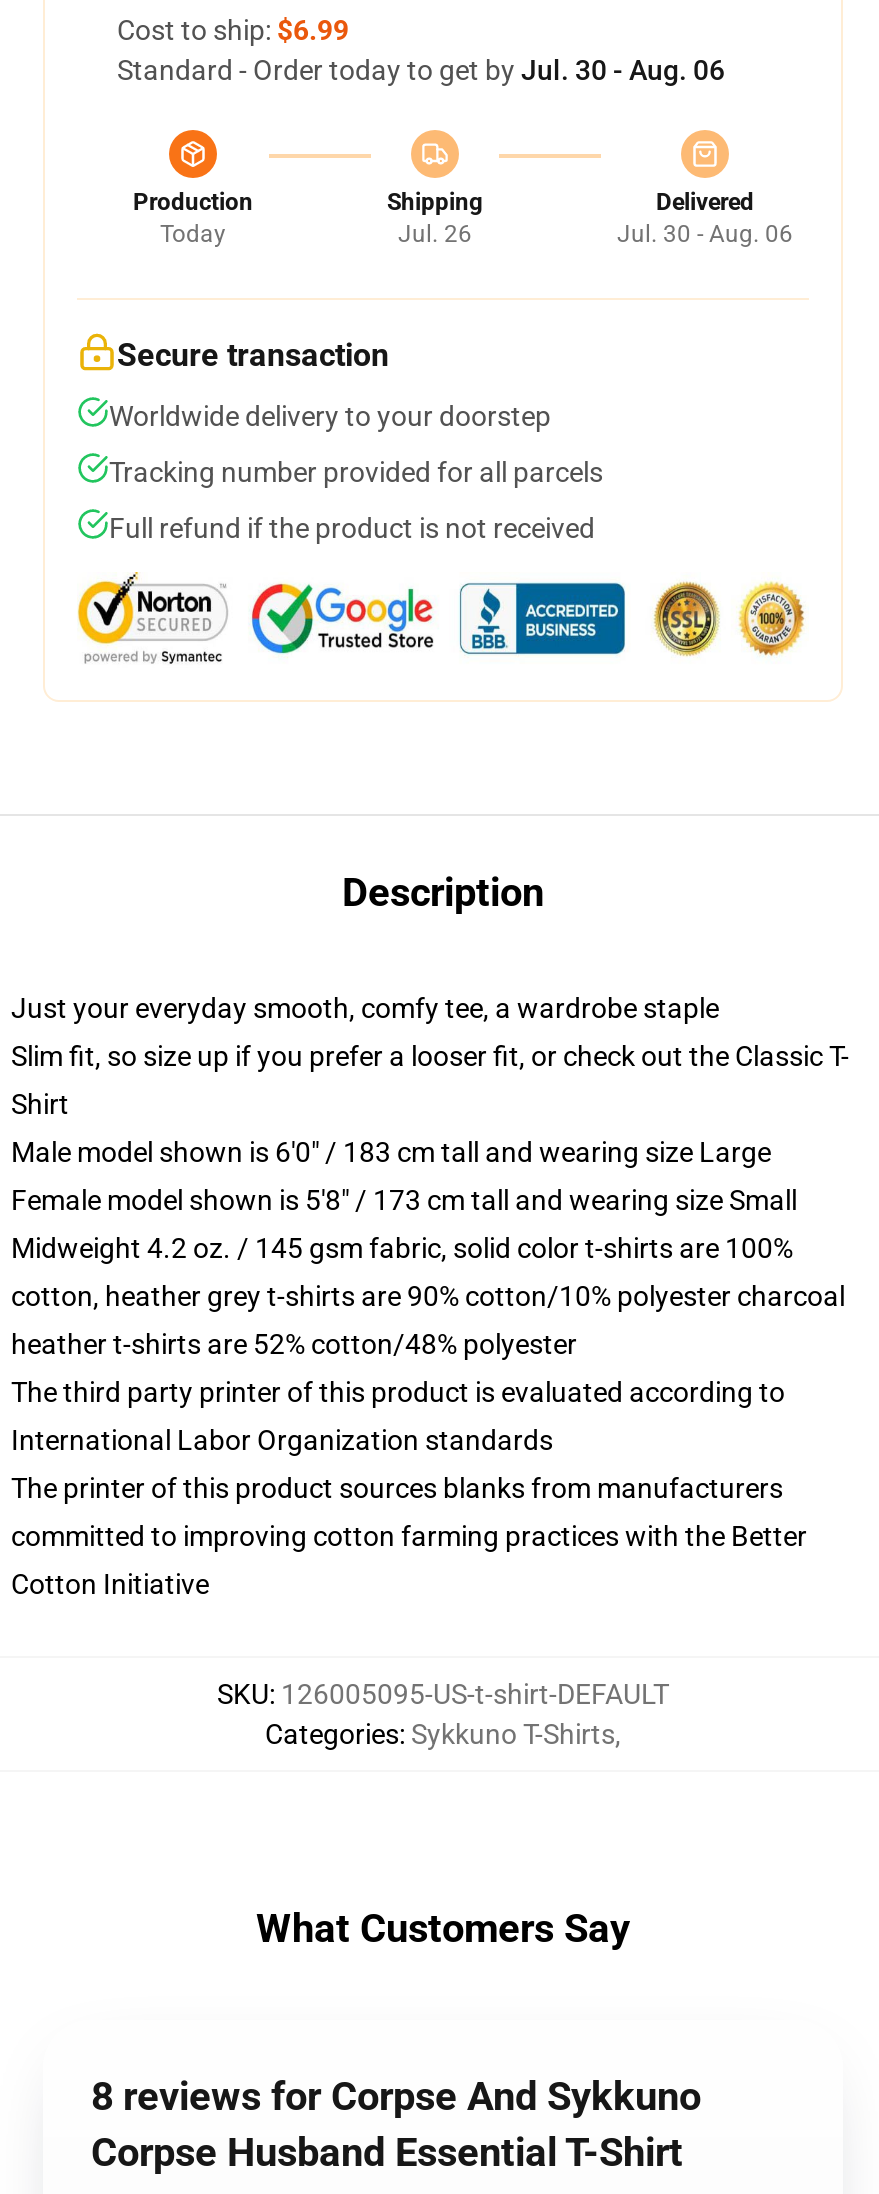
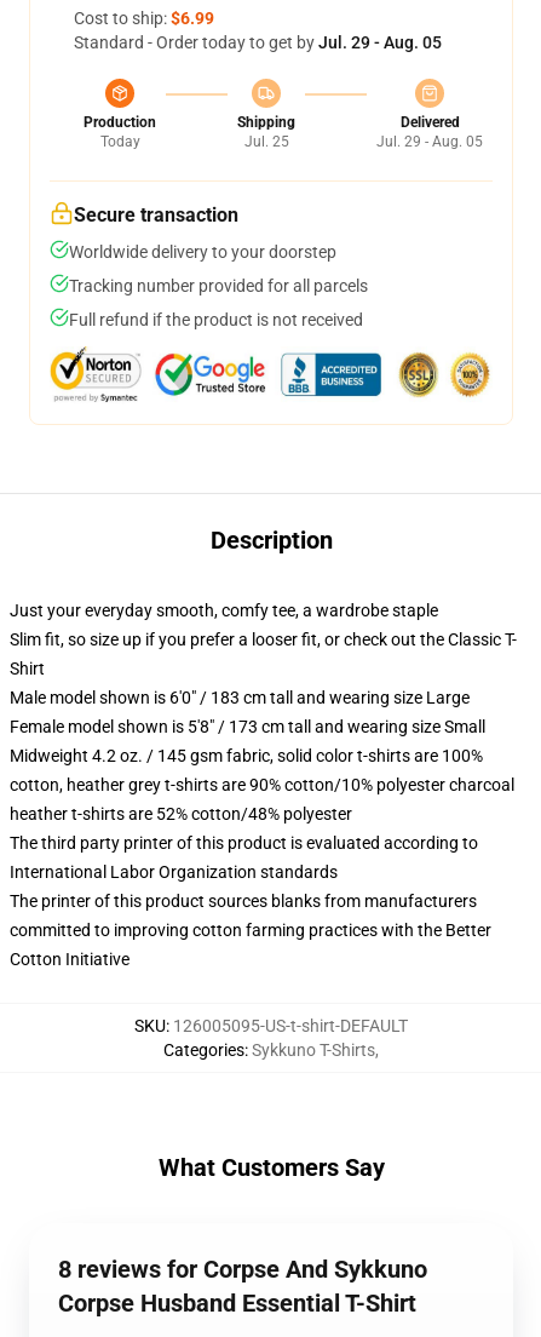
[117,54,725,86] Standard - Order today to get by Jul. 30 - Aug. 06 -> [74,33,442,52] Standard - Order today to get by Jul. 29 - Aug. 05
[398,220,472,248] Jul. 26 -> [244,133,289,150] Jul. 25
[617,220,793,248] Jul. 30 - Aug. 06 -> [376,133,483,150] Jul. 29 - Aug. 05

